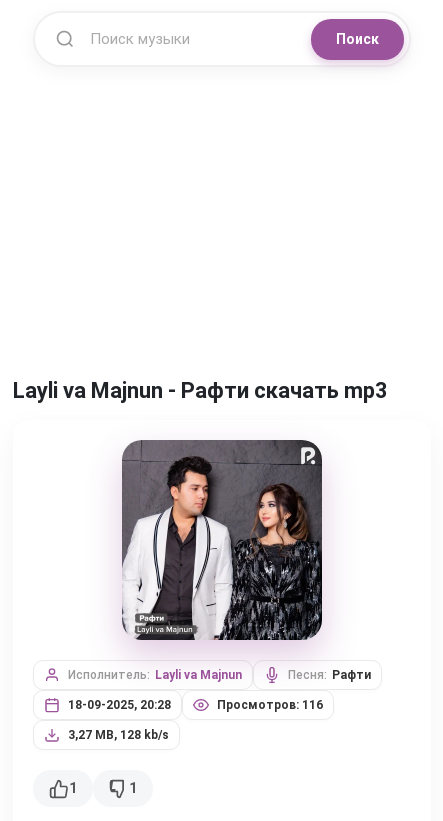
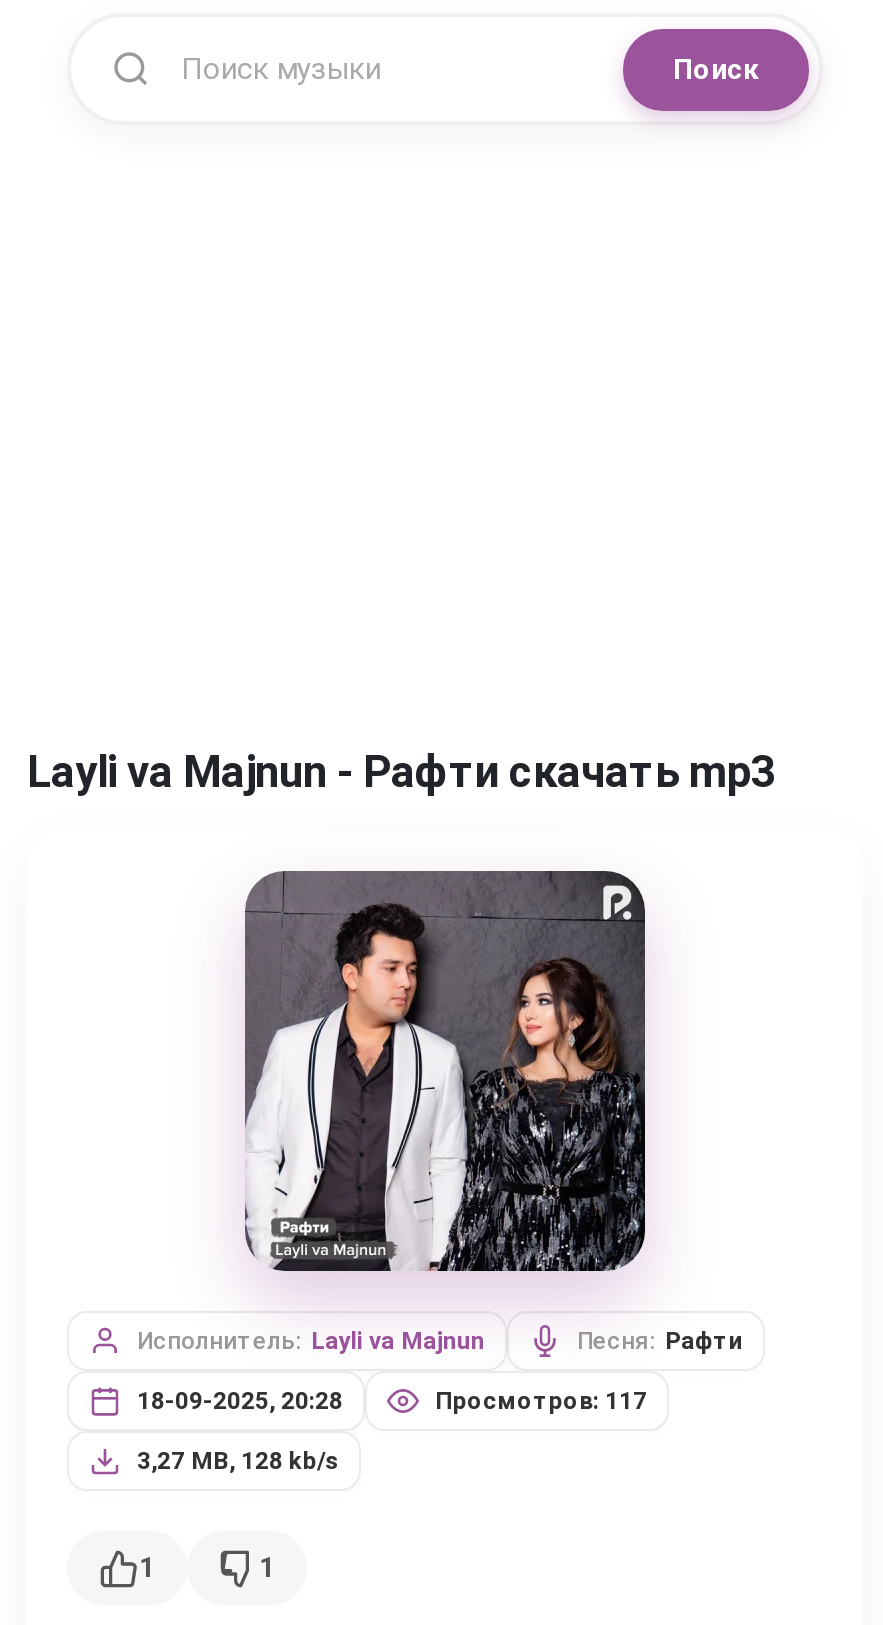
[217,698,323,712] Просмотров: 116 -> [435,1387,647,1415] Просмотров: 117

